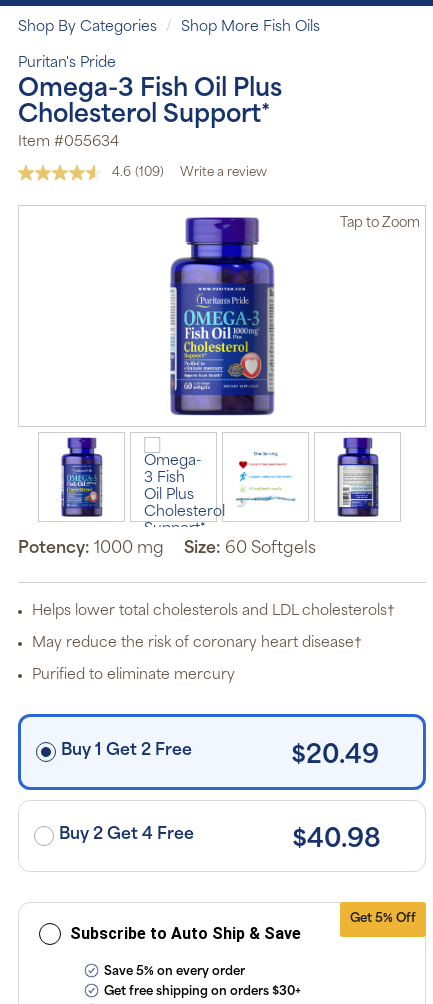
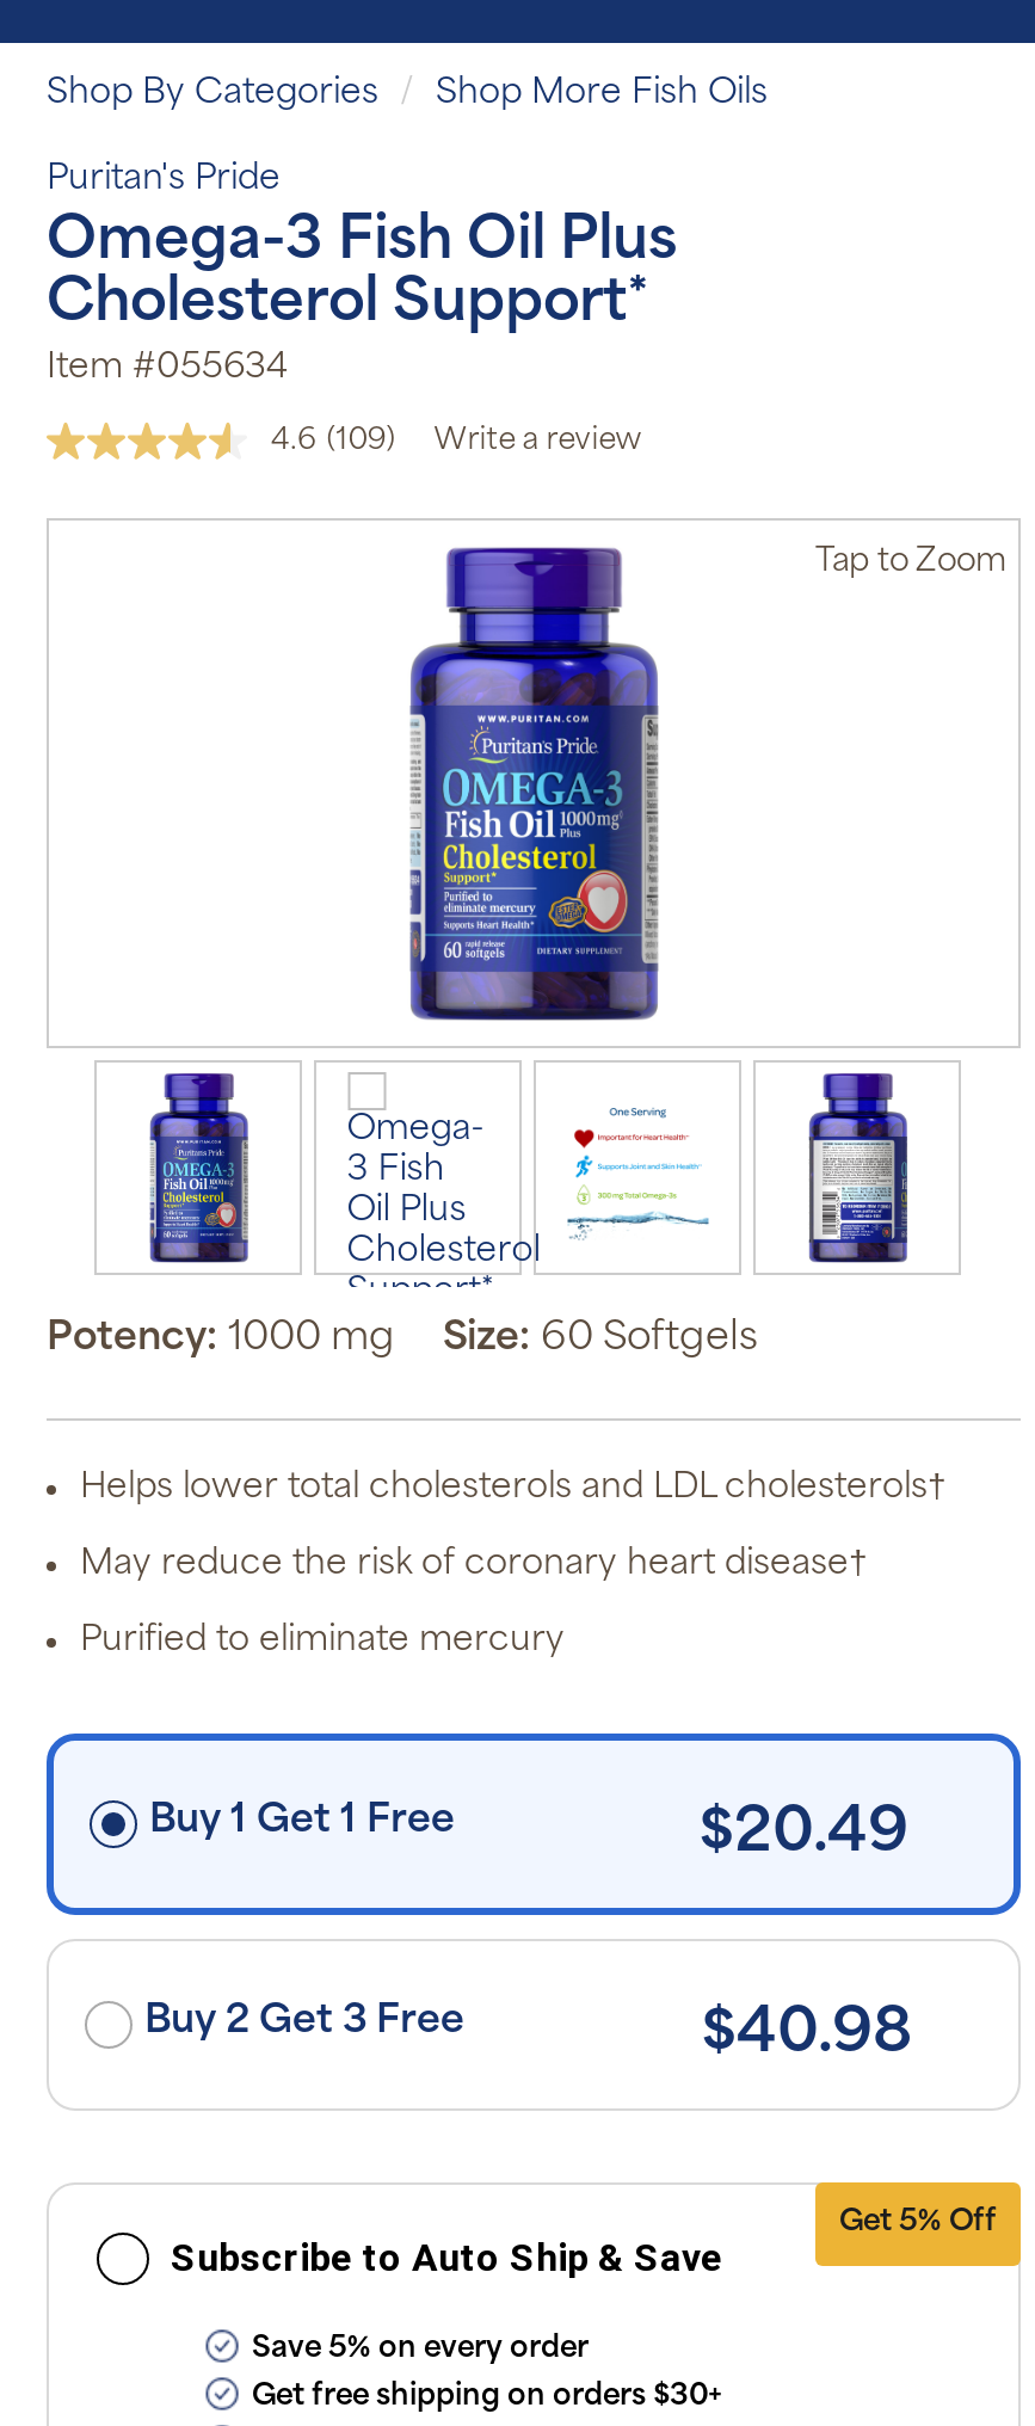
[61,743,196,759] Buy 1 Get 2 Free -> [149,1804,464,1842] Buy 1 Get 1 Free
[59,827,198,843] Buy 2 Get 4 Free -> [144,2004,474,2043] Buy 2 Get 3 Free

